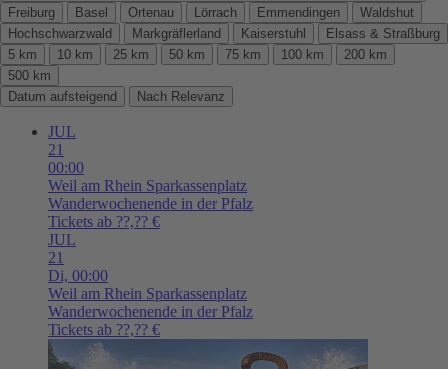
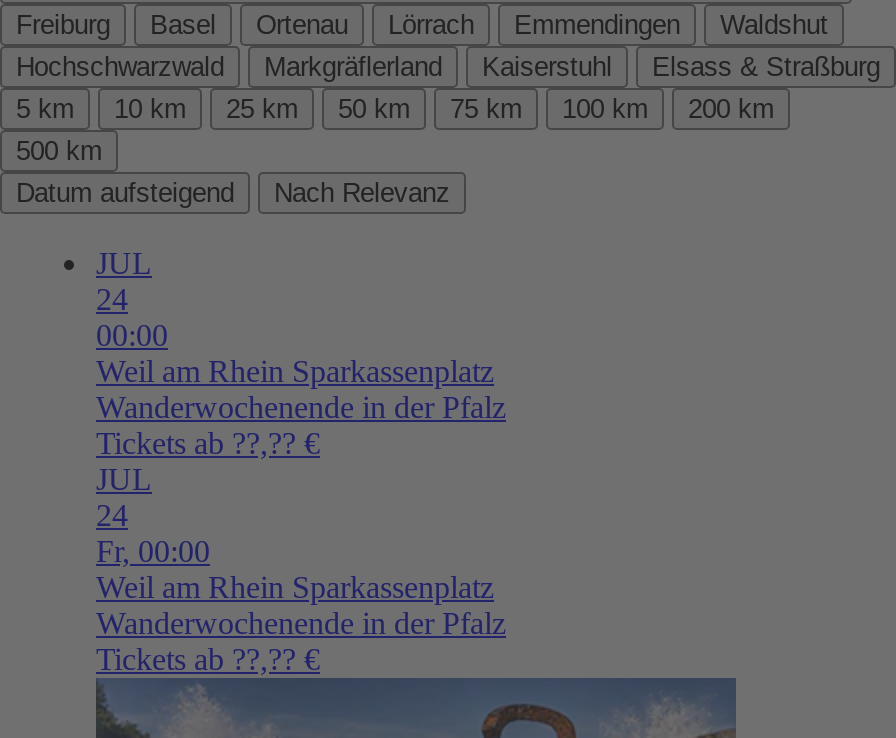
[48,141,64,158] 21 -> [96,282,128,316] 24
[48,249,108,284] 21 | Di, 00:00 -> [96,498,210,568] 24 | Fr, 00:00

